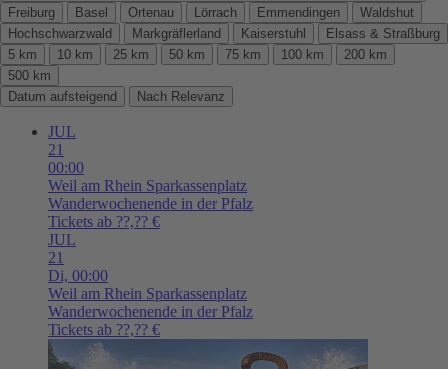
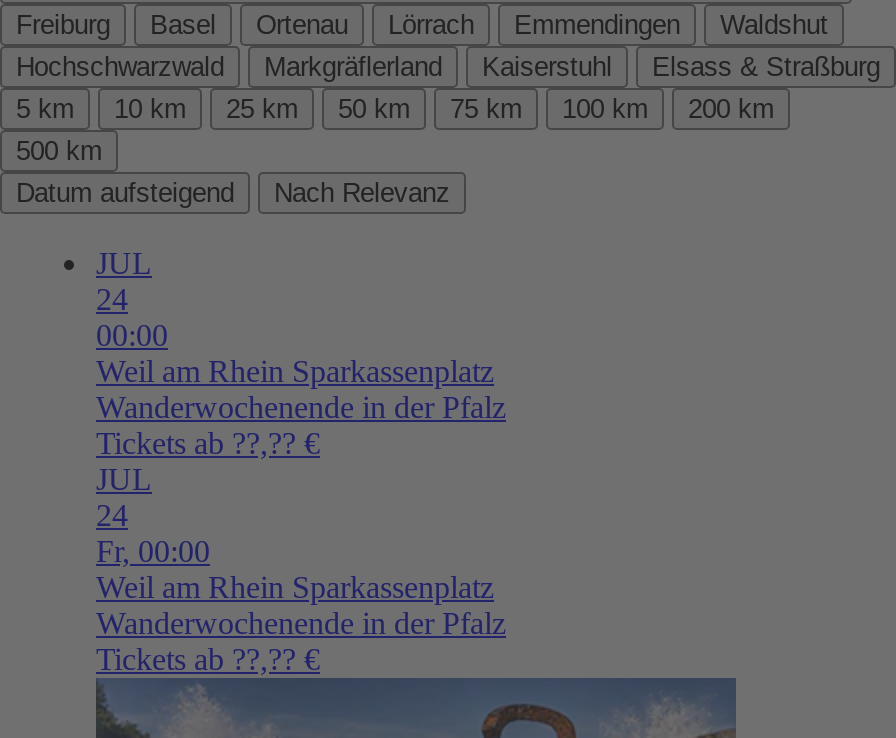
[48,141,64,158] 21 -> [96,282,128,316] 24
[48,249,108,284] 21 | Di, 00:00 -> [96,498,210,568] 24 | Fr, 00:00

